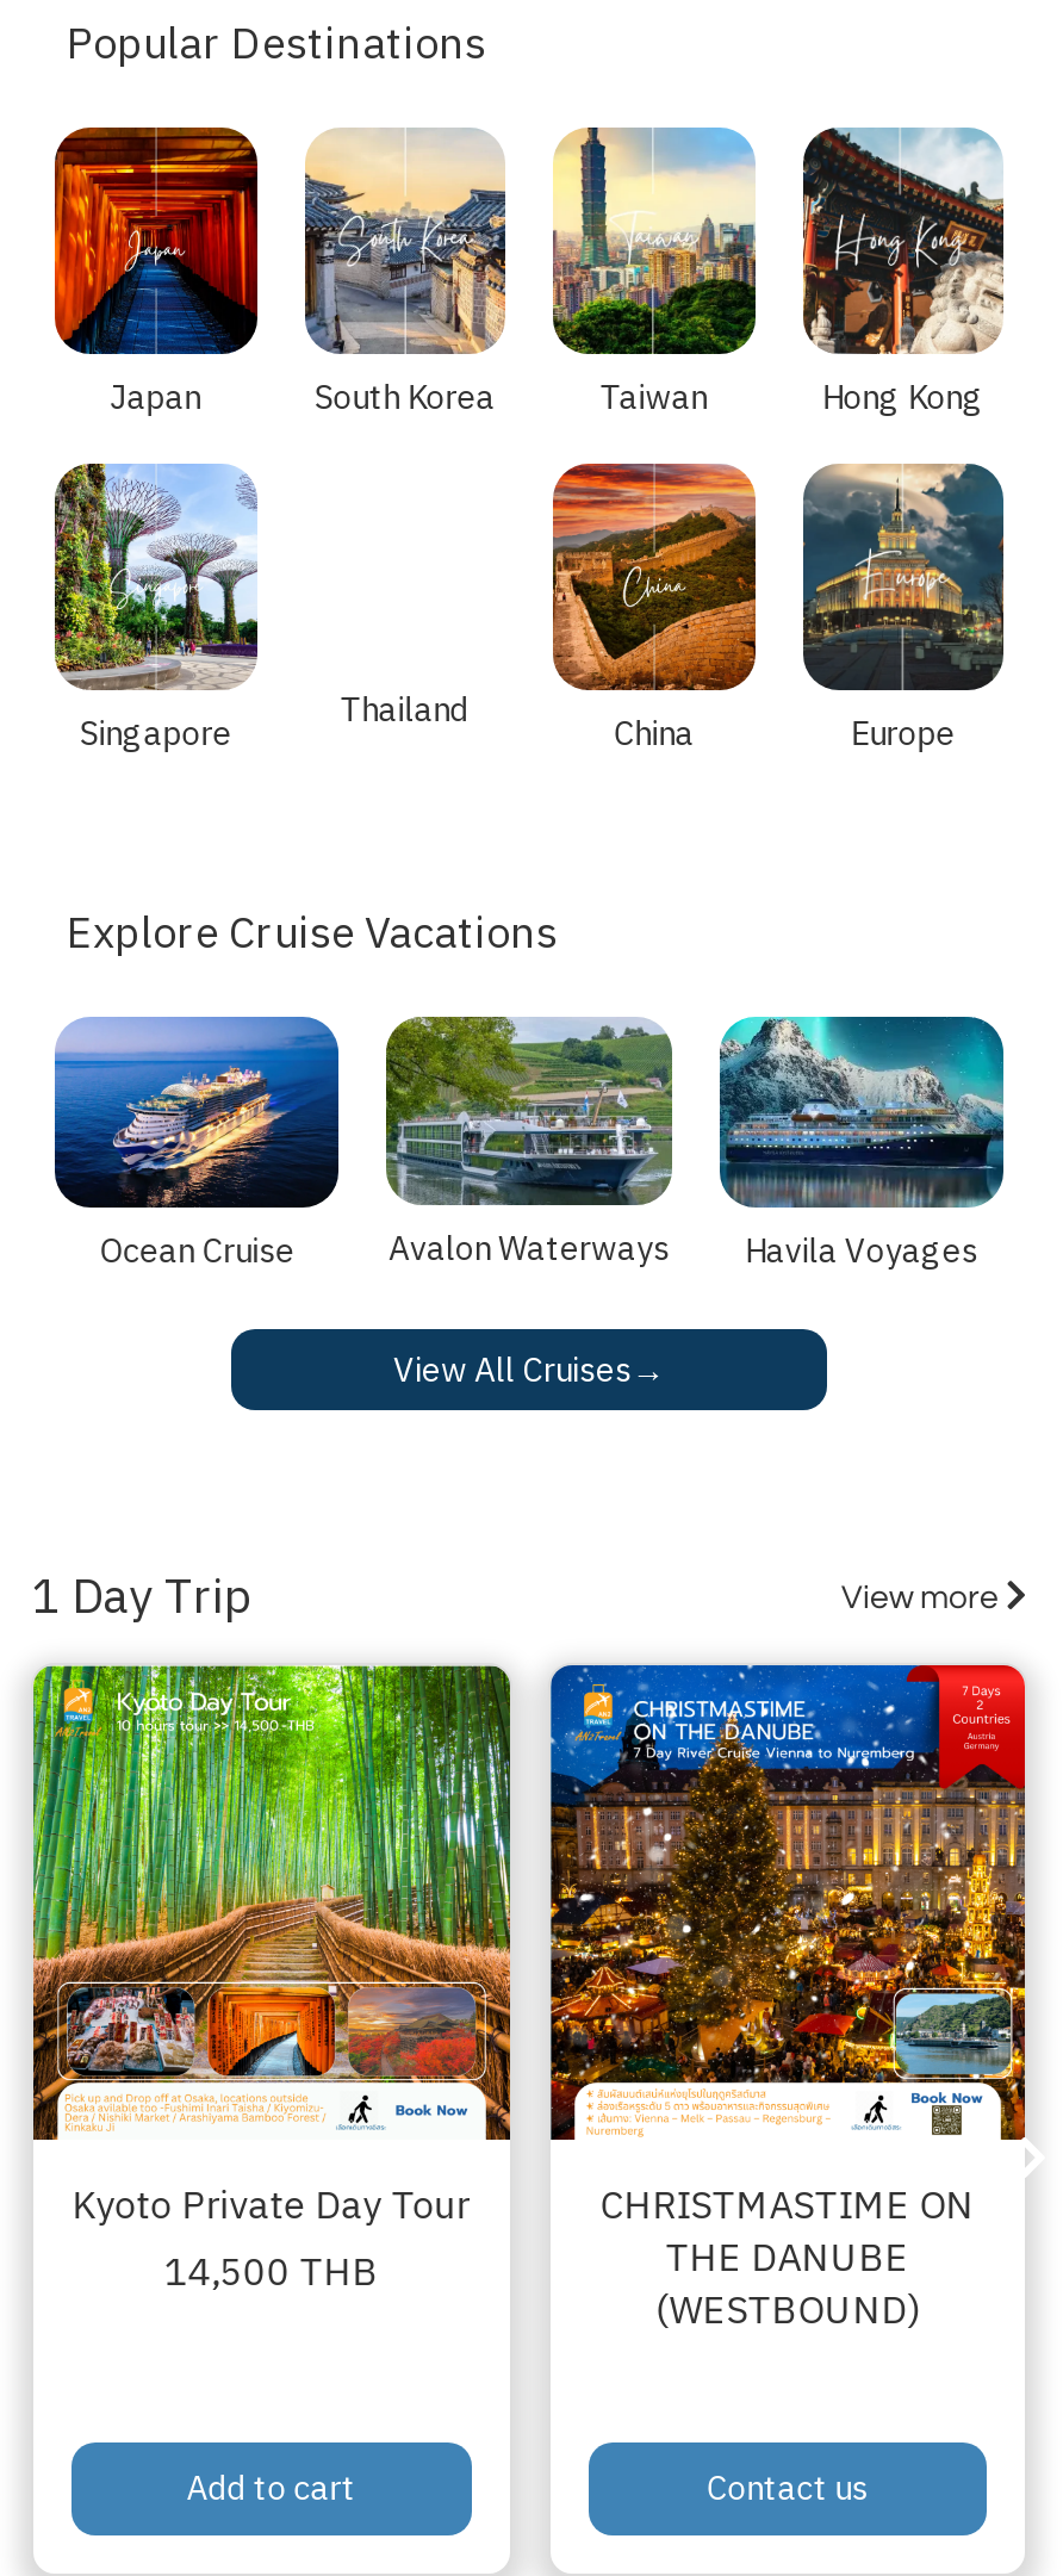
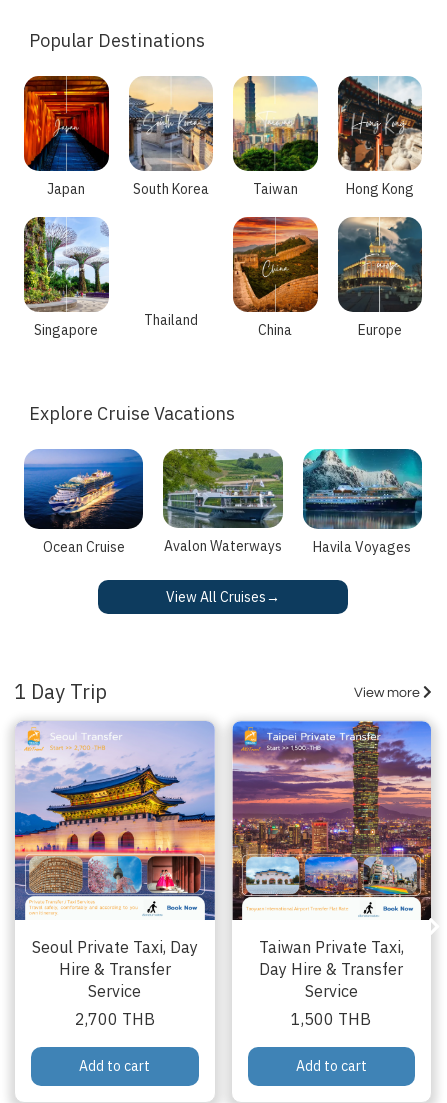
[31,1663,512,2295] [image] | Kyoto Private Day Tour | 14,500 THB -> [14,721,216,1029] [image] | Seoul Private Taxi, Day | Hire & Transfer | Service | 2,700 THB
[548,1663,1027,2333] [image] | CHRISTMASTIME ON | THE DANUBE | (WESTBOUND) -> [232,720,432,1029] [image] | Taiwan Private Taxi, | Day Hire & Transfer | Service | 1,500 THB
[706,2467,868,2510] Contact us -> [296,1057,367,1075] Add to cart

